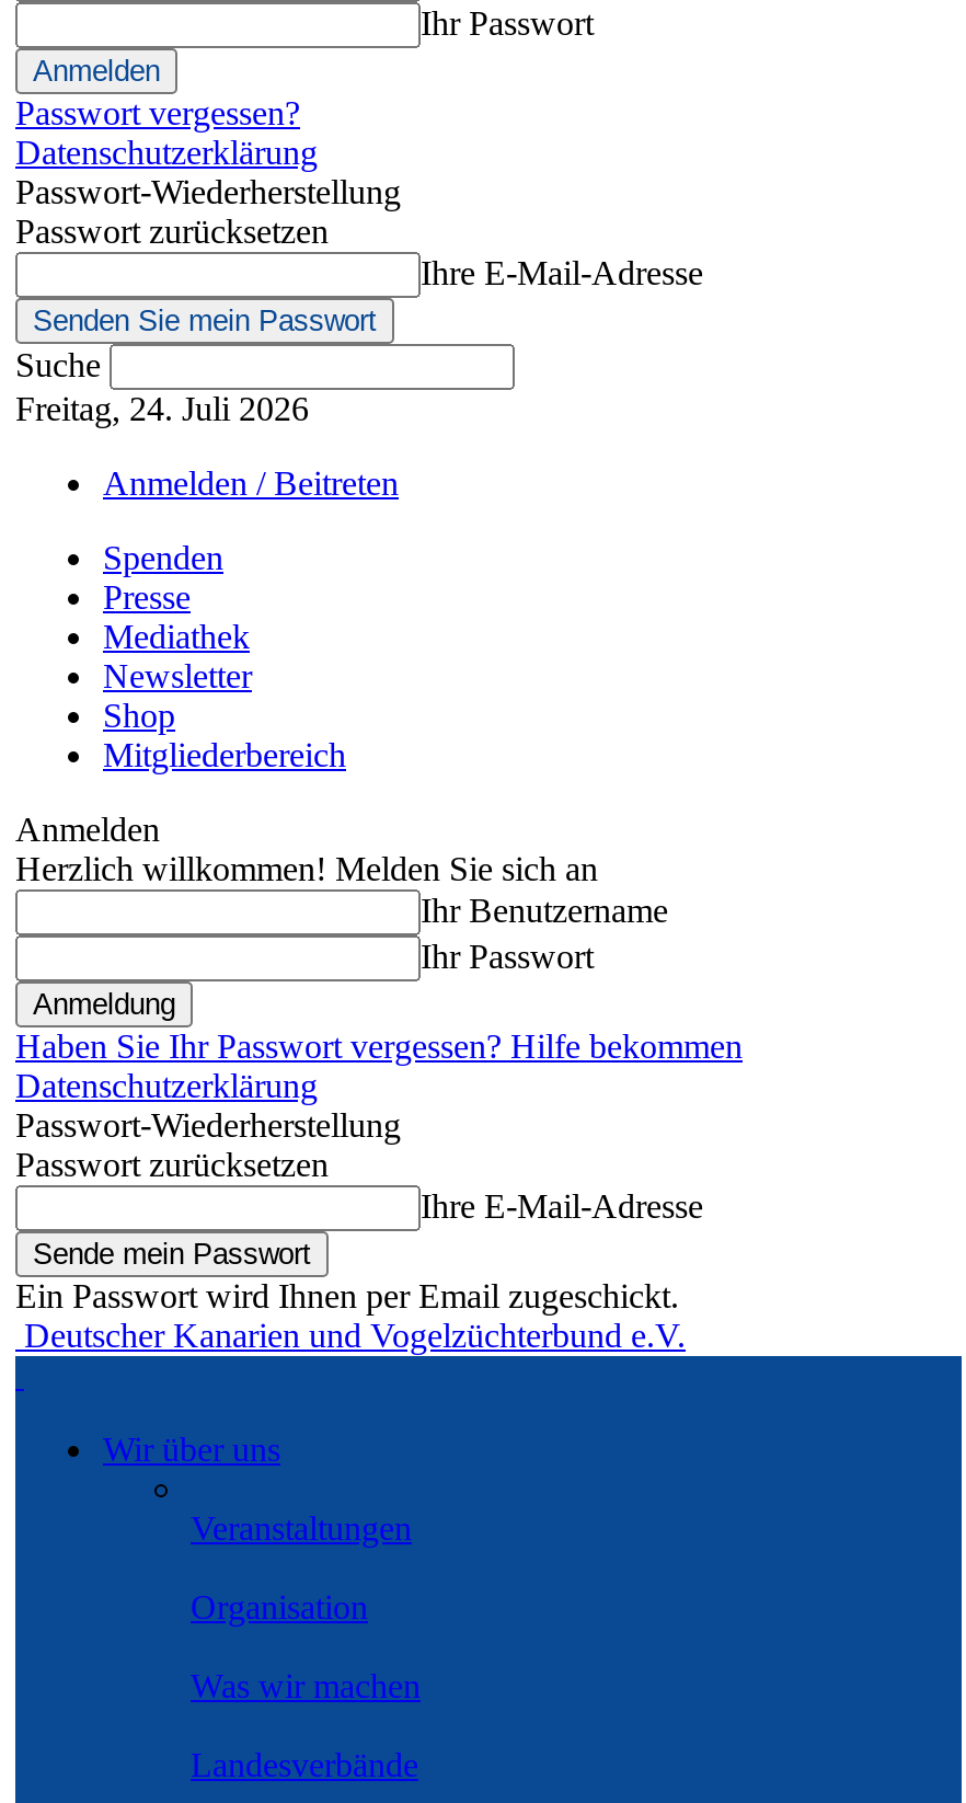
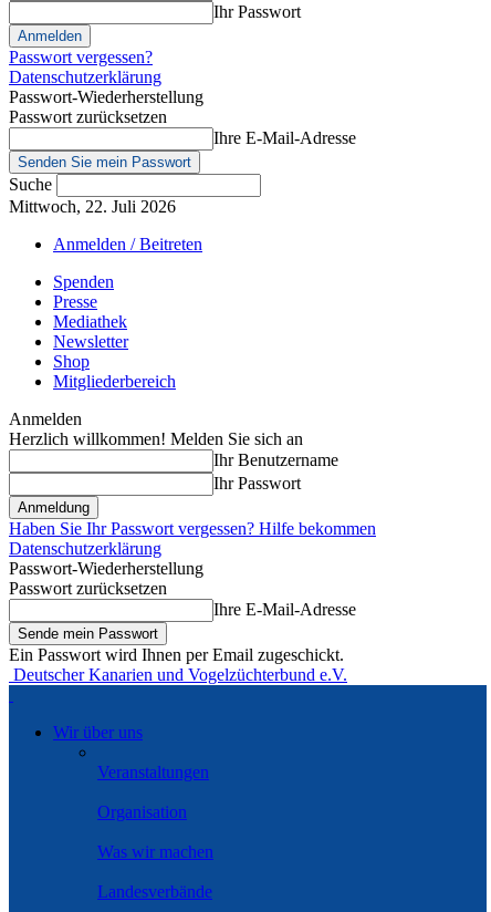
[15,390,309,427] Freitag, 24. Juli 2026 -> [9,197,176,216] Mittwoch, 22. Juli 2026

